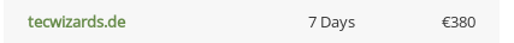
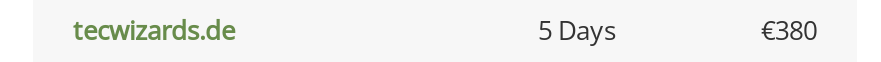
[308,11,355,32] 7 Days -> [538,12,616,48] 5 Days

